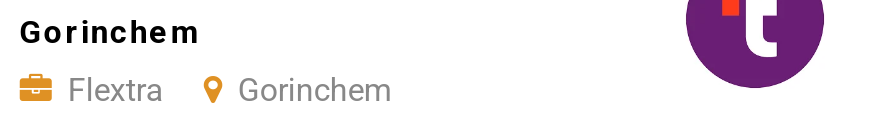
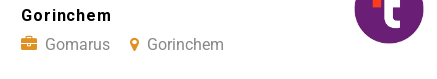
[68,70,164,108] Flextra -> [45,35,110,54] Gomarus

